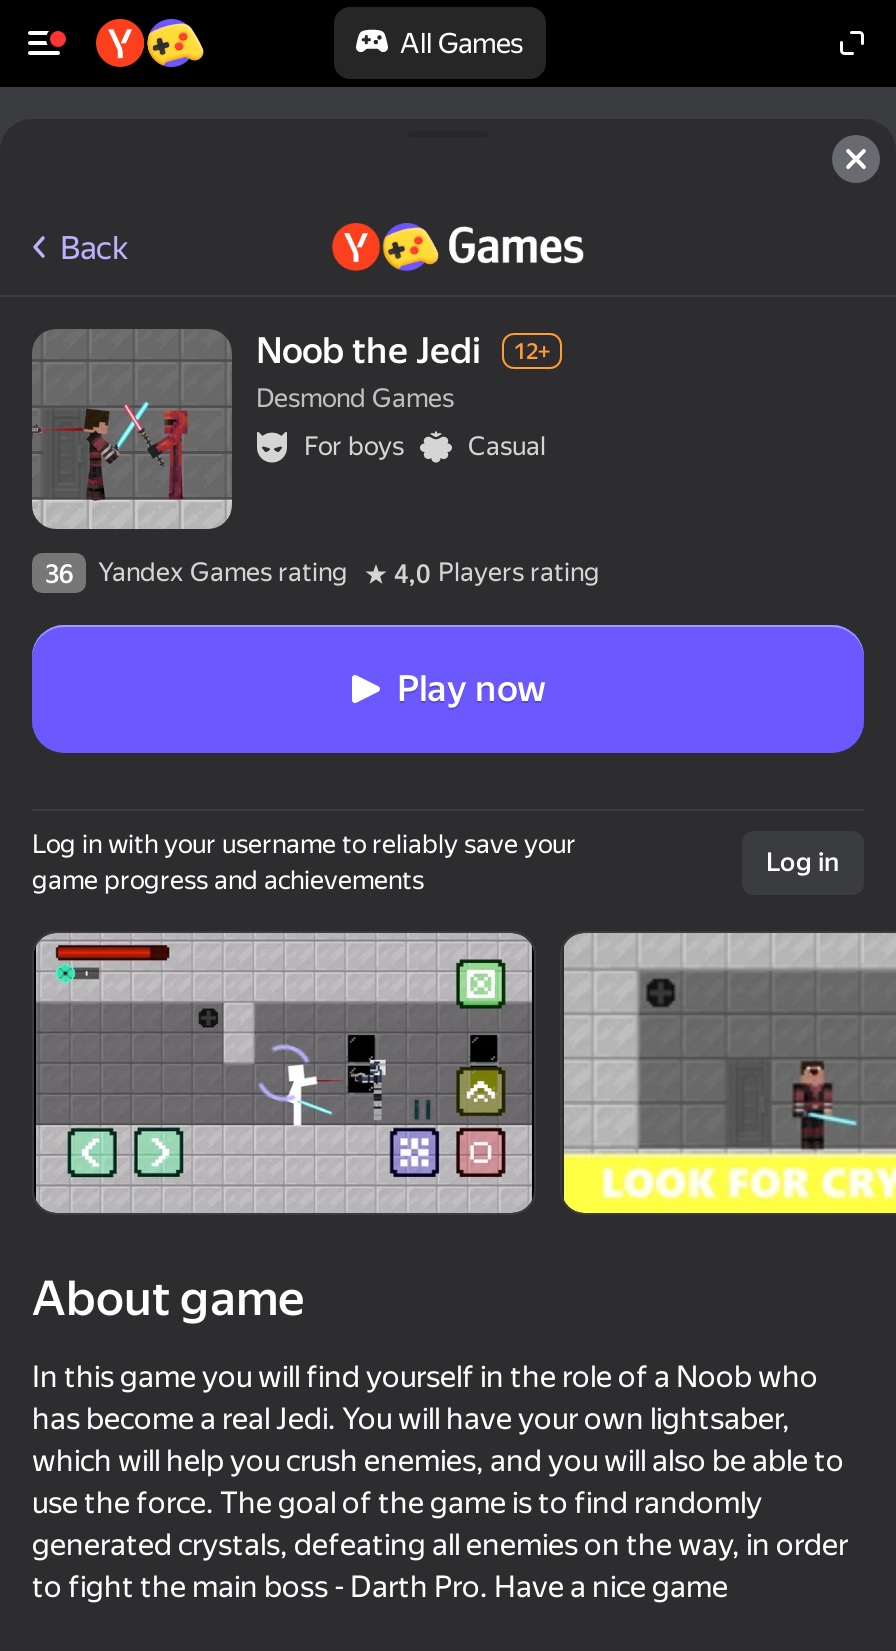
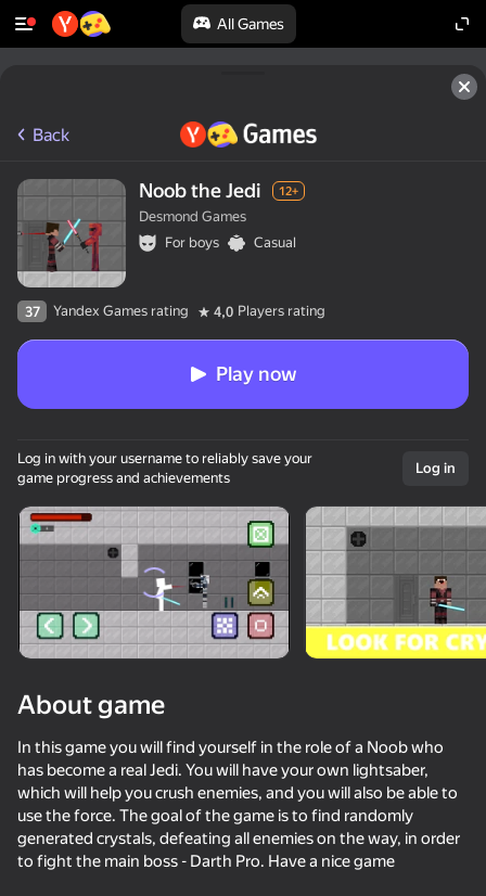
[45,557,600,588] 36 Yandex Games rating 4,0 Players rating -> [24,303,325,319] 37 Yandex Games rating 4,0 Players rating

